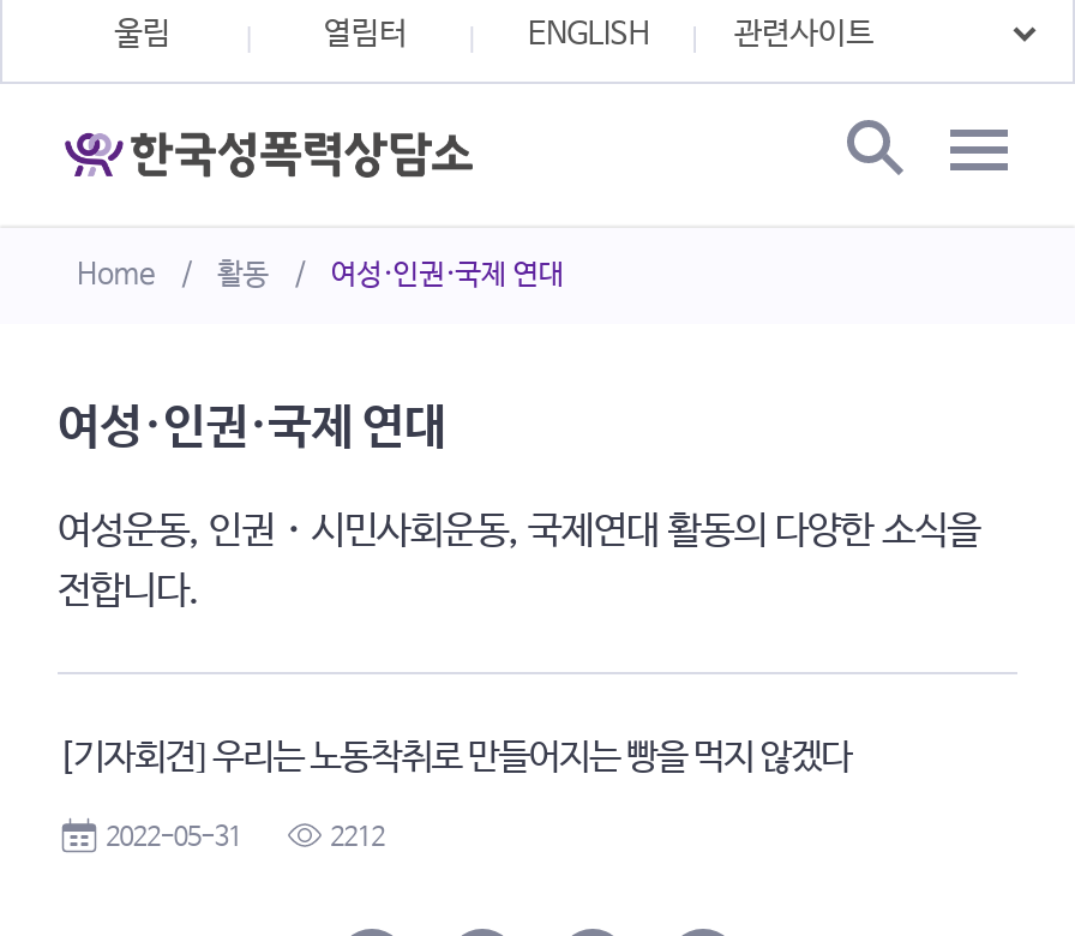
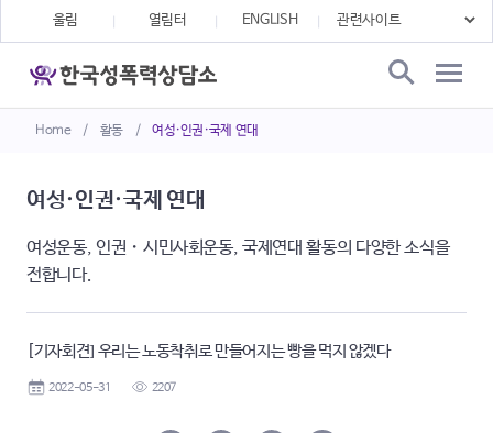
[330,822,384,851] 2212 -> [151,381,176,394] 2207

